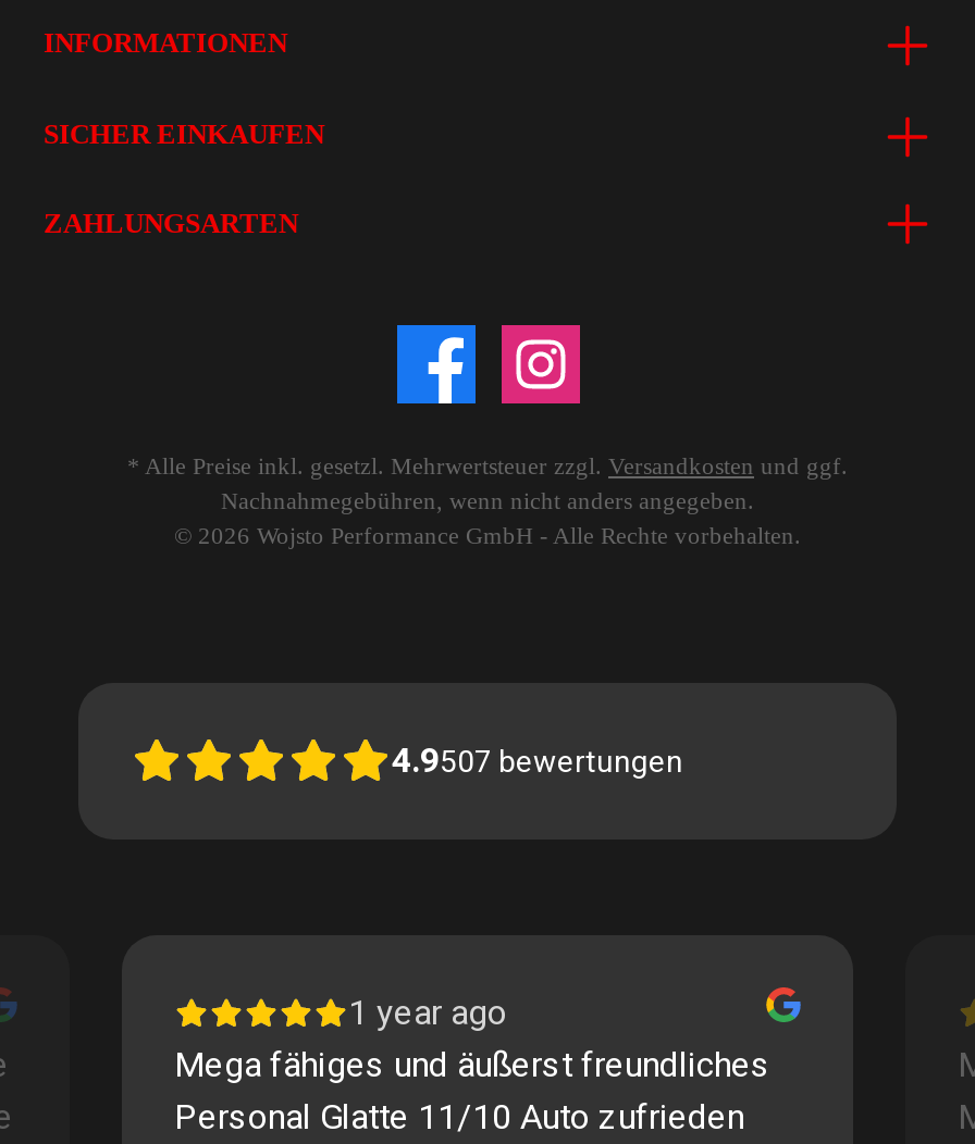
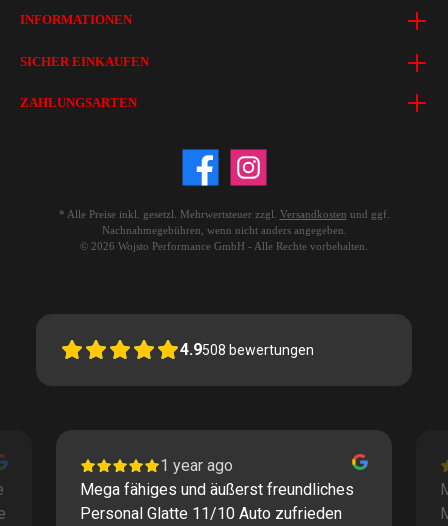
[392,741,683,782] 4.9507 bewertungen -> [180,340,314,359] 4.9508 bewertungen

